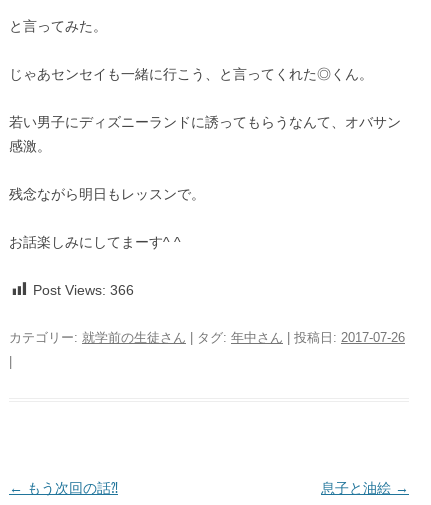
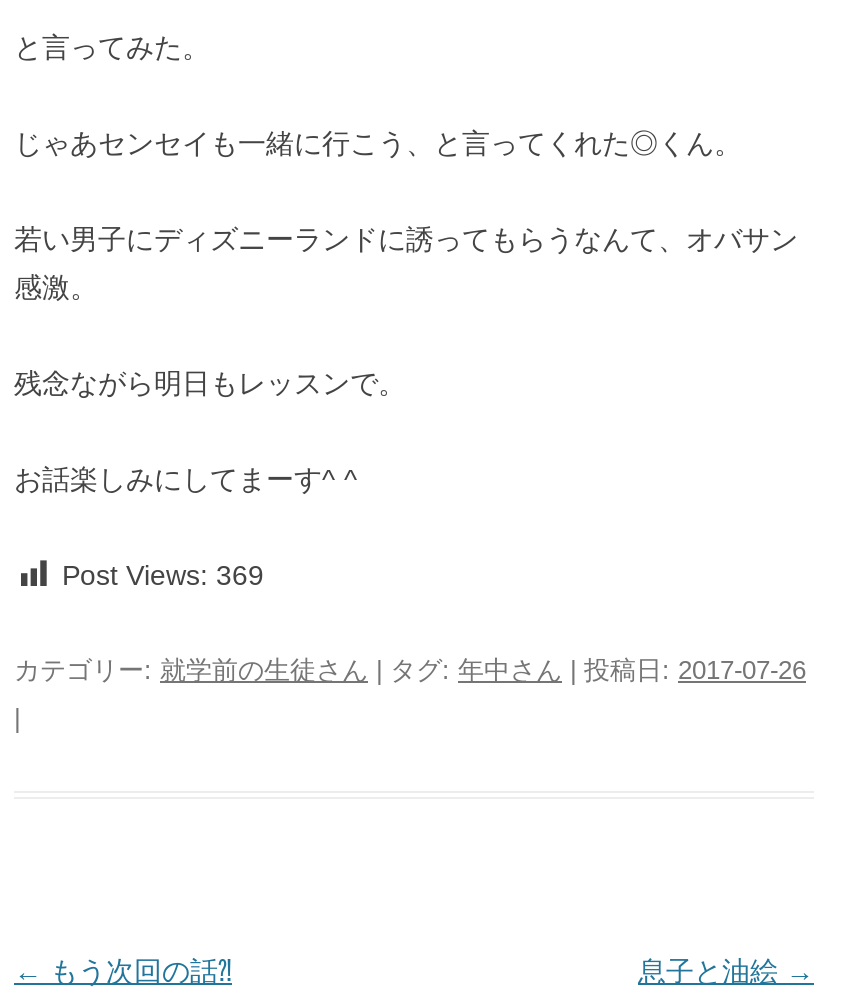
[33,282,134,298] Post Views: 366 -> [62,559,264,591] Post Views: 369

